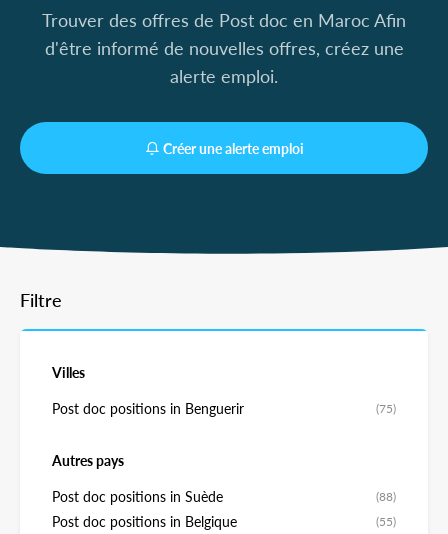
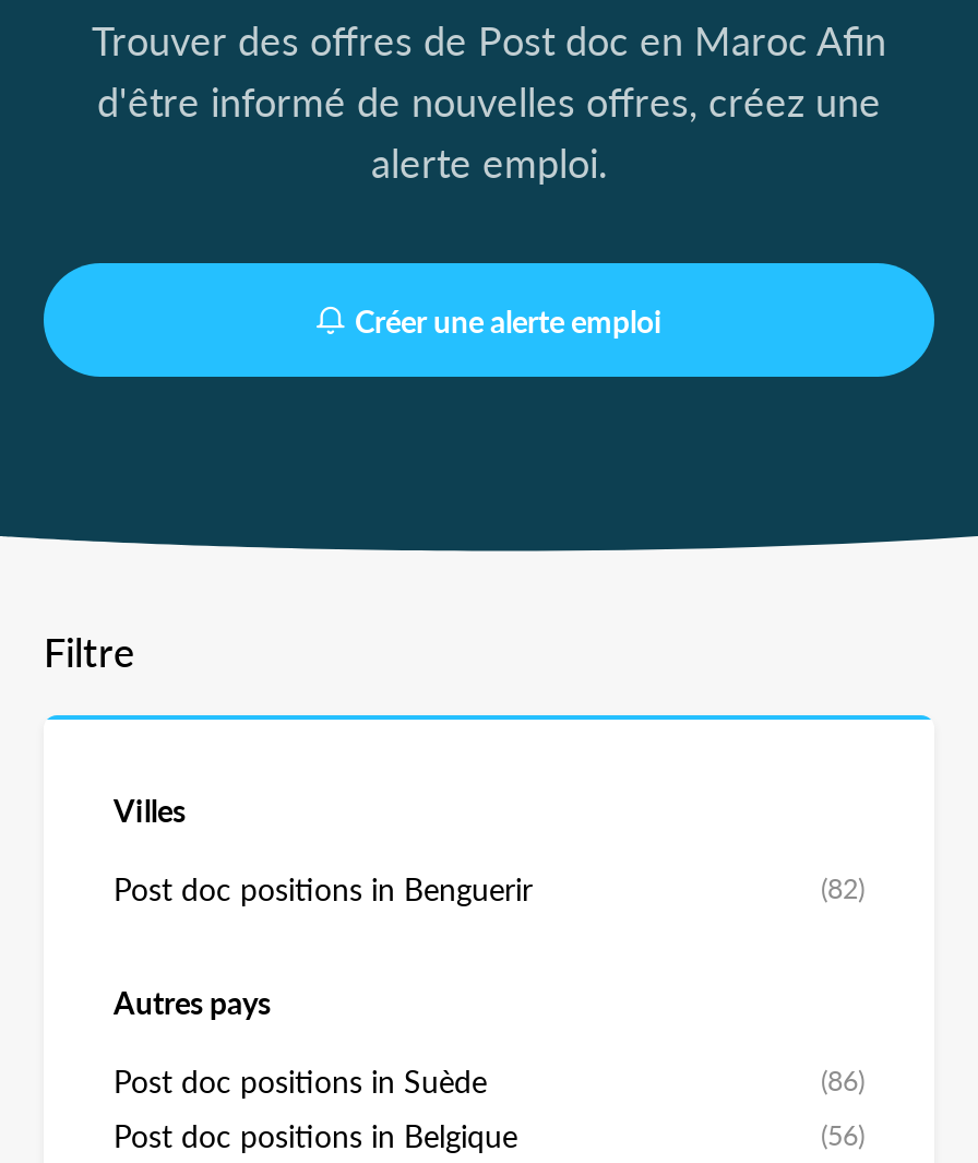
[376,399,396,417] (75) -> [821,868,864,907] (82)
[376,487,396,505] (88) -> [821,1060,864,1100] (86)
[376,512,396,530] (55) -> [821,1115,864,1154] (56)

